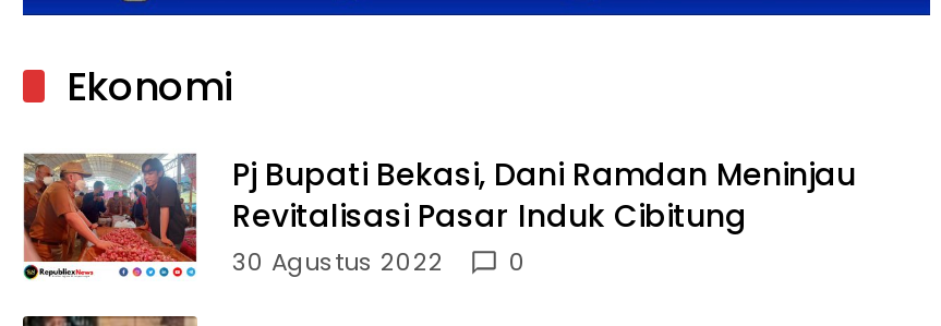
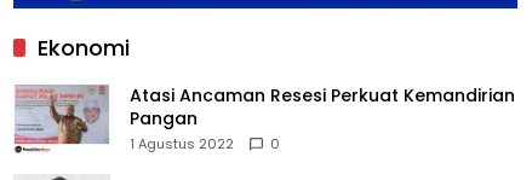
[21,152,856,279] [image] | Pj Bupati Bekasi, Dani Ramdan Meninjau | Revitalisasi Pasar Induk Cibitung | 30 Agustus 2022 -> [13,84,515,154] [image] | Atasi Ancaman Resesi Perkuat Kemandirian | Pangan | 1 Agustus 2022

